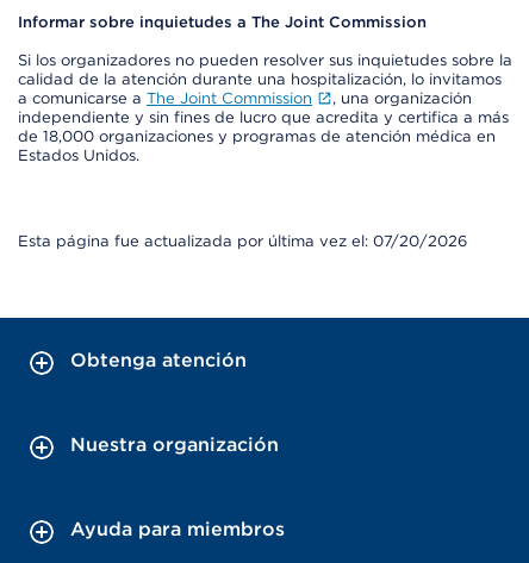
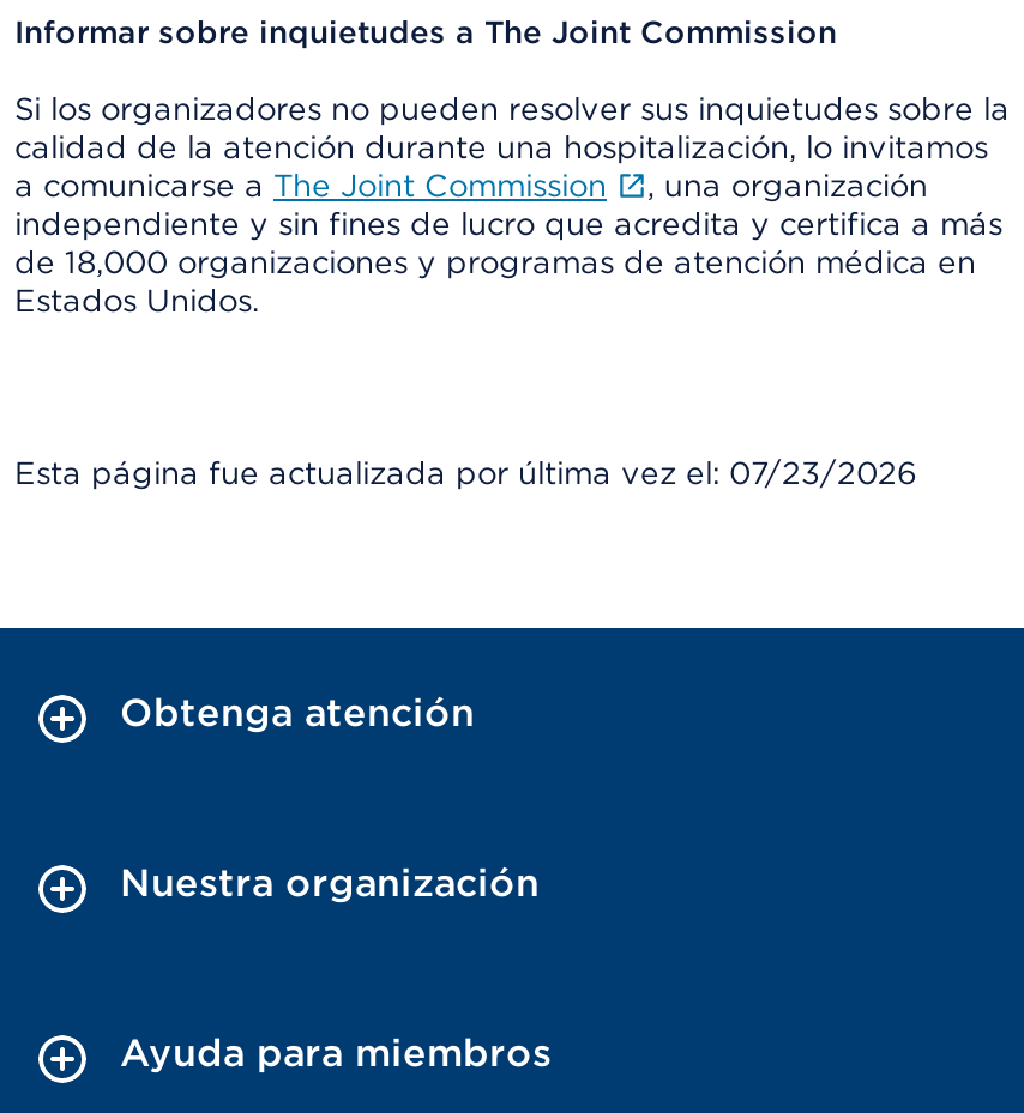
[18,232,467,250] Esta página fue actualizada por última vez el: 07/20/2026 -> [14,455,916,491] Esta página fue actualizada por última vez el: 07/23/2026

